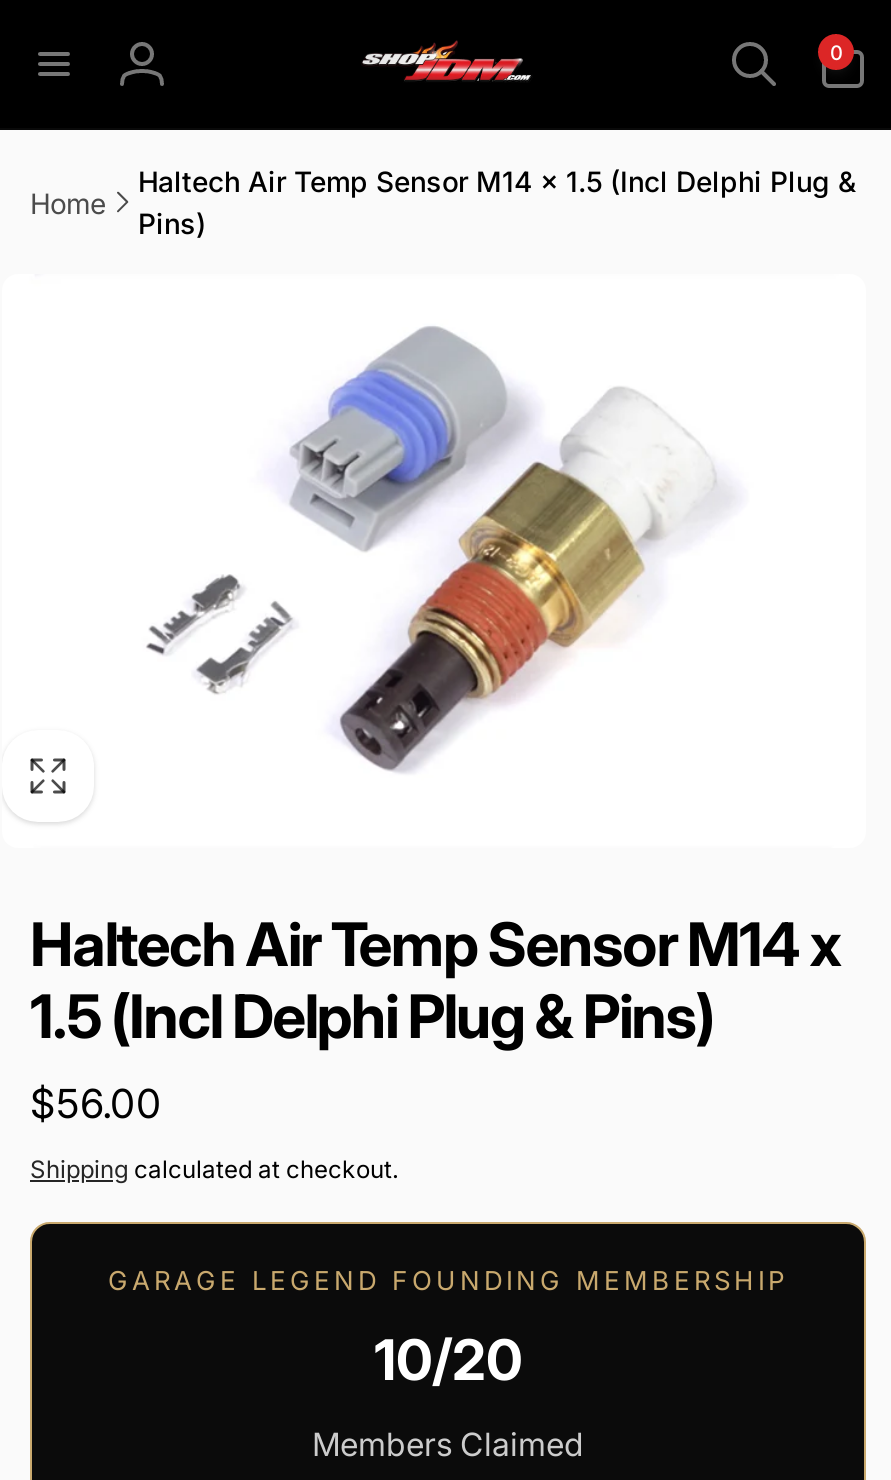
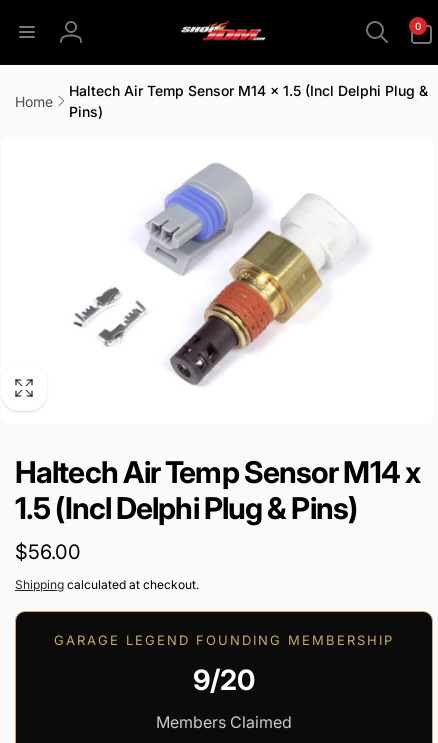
[374,1327,522,1395] 10/20 -> [193,663,255,697] 9/20

